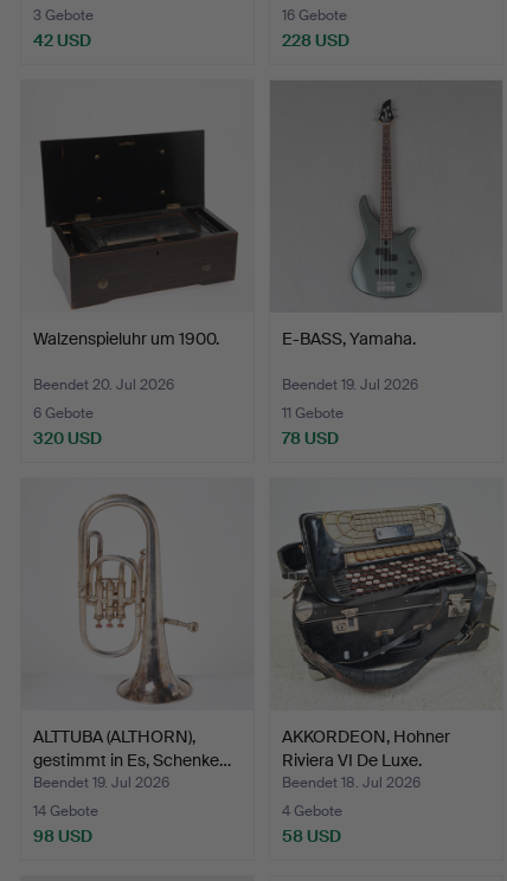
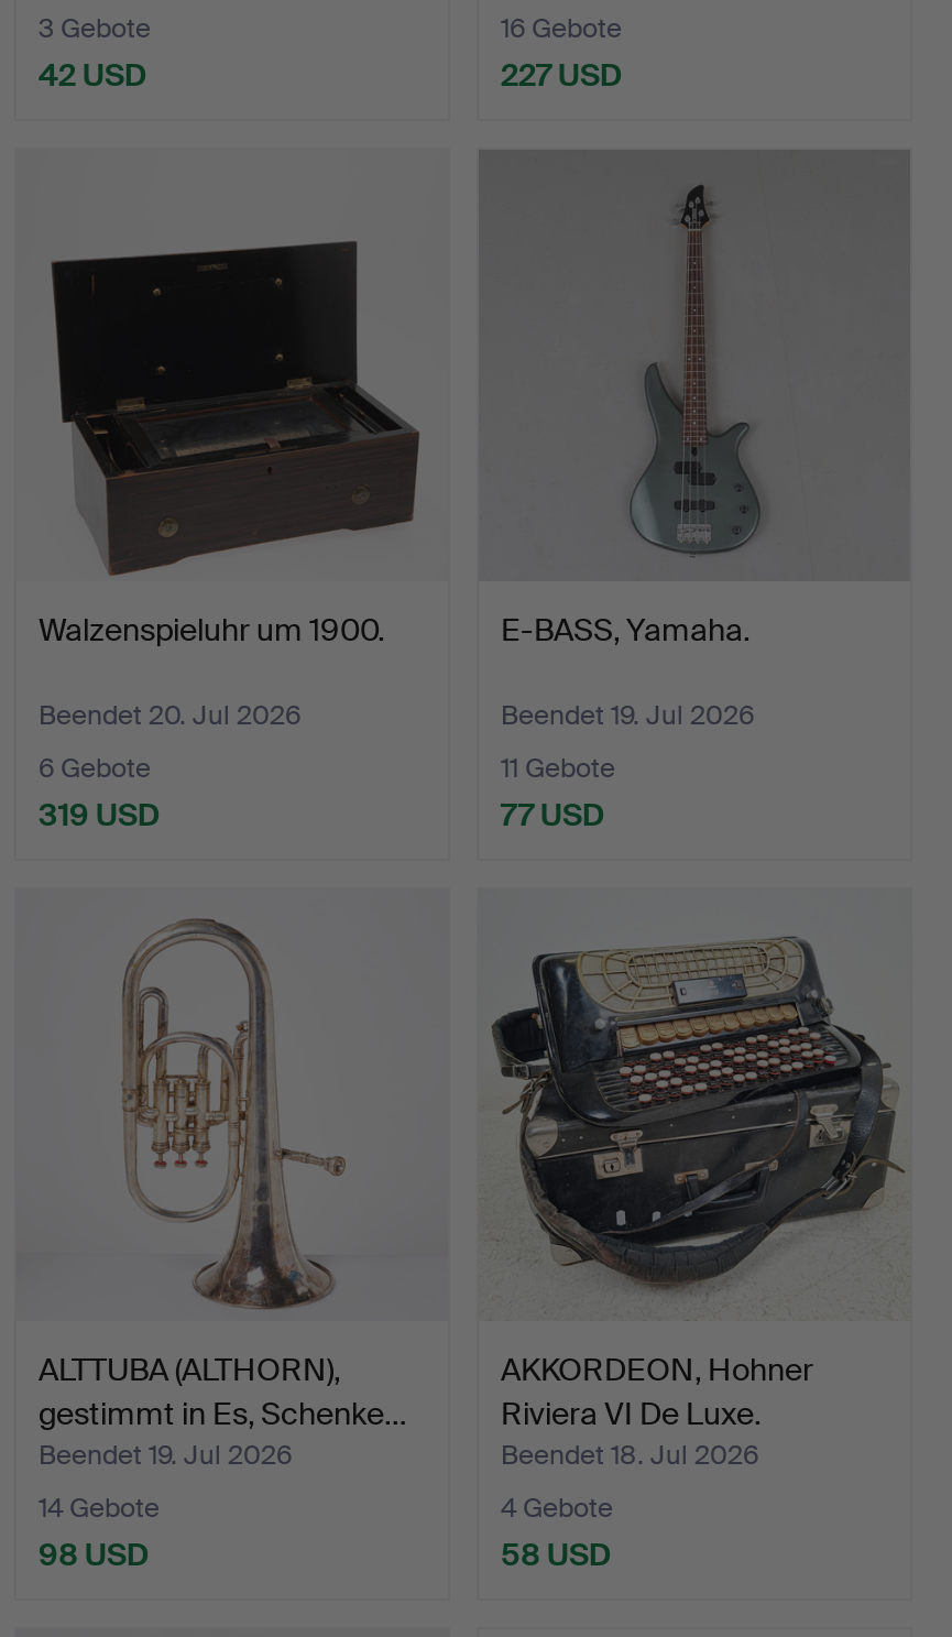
[282,29,349,51] 228 USD -> [501,54,622,94] 227 USD
[33,427,102,449] 320 USD -> [39,794,160,834] 319 USD
[282,427,339,449] 78 USD -> [501,794,604,834] 77 USD

